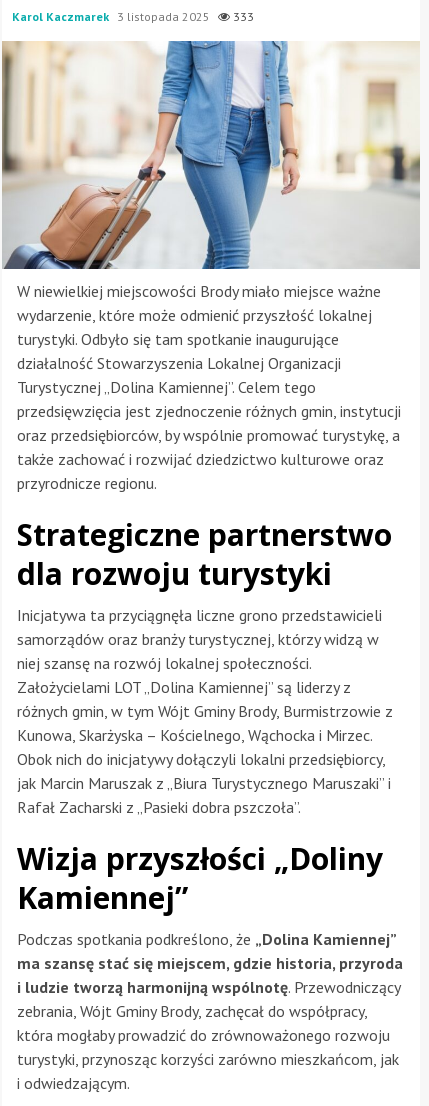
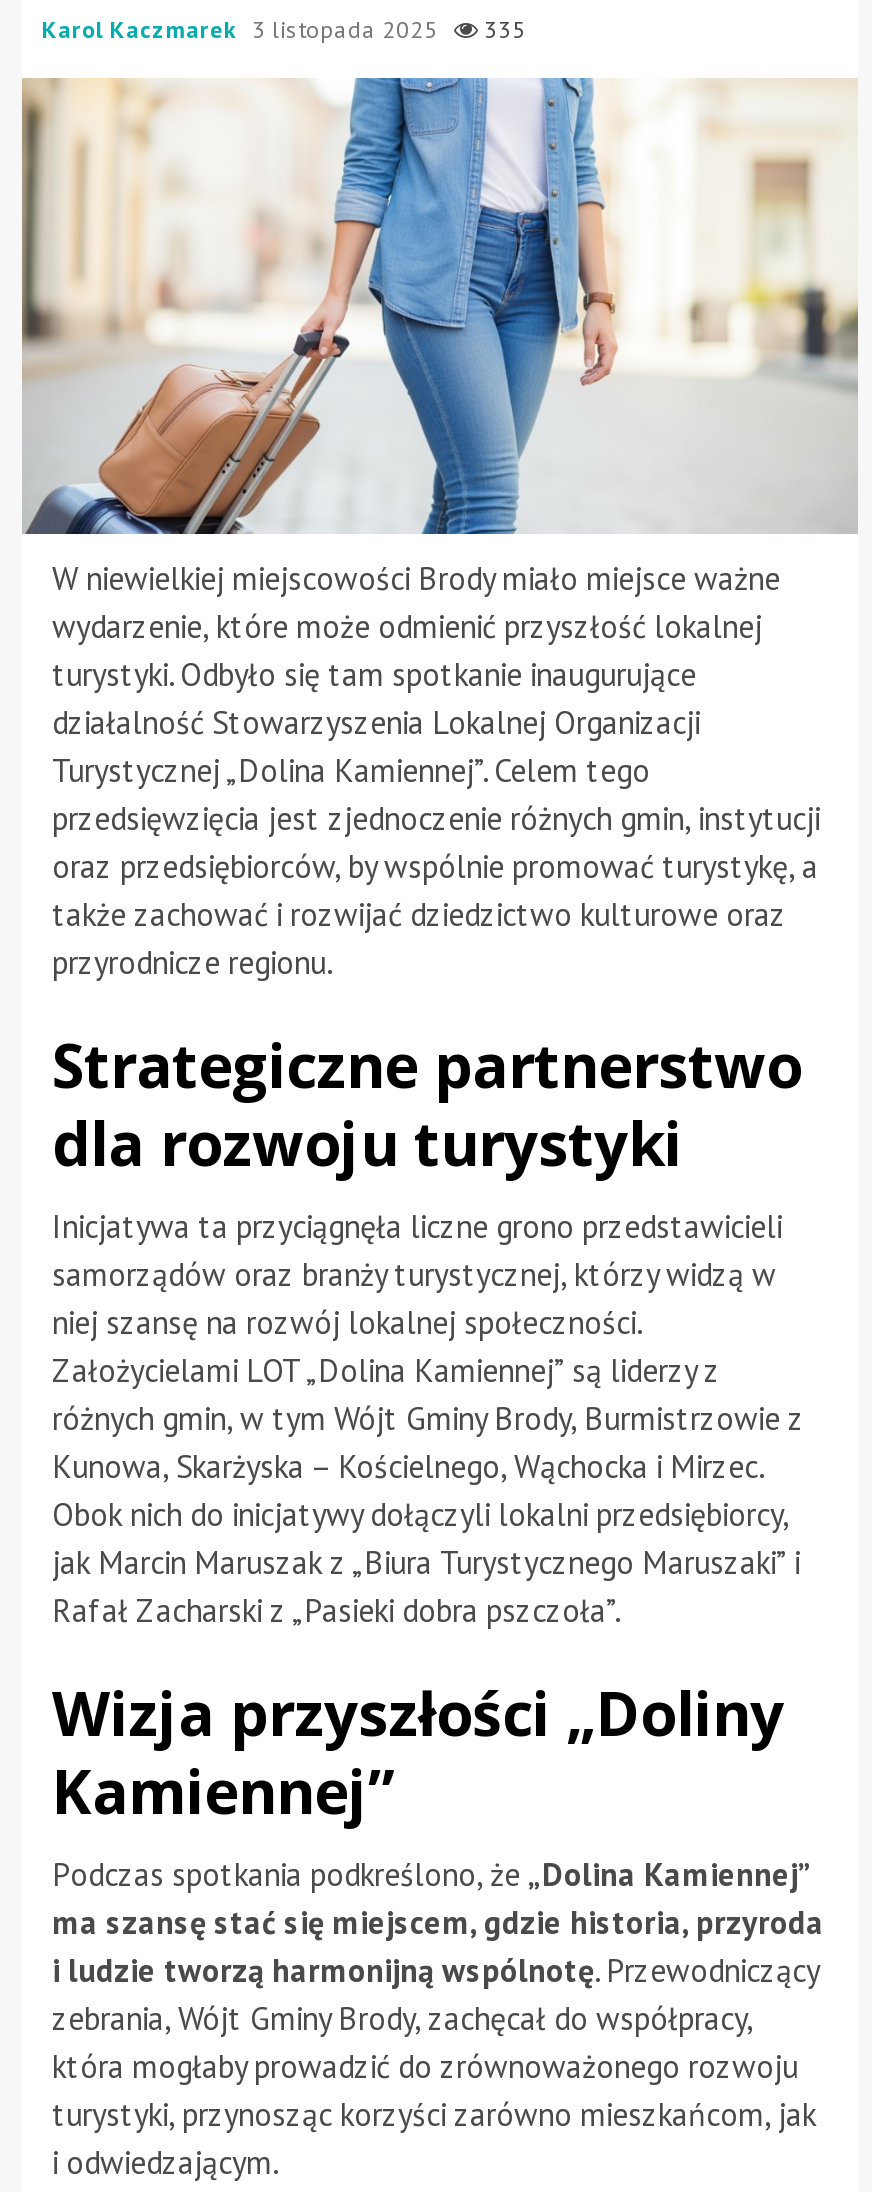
[12,9,254,24] Karol Kaczmarek 3 listopada 2025 333 -> [42,14,526,44] Karol Kaczmarek 3 listopada 2025 335

